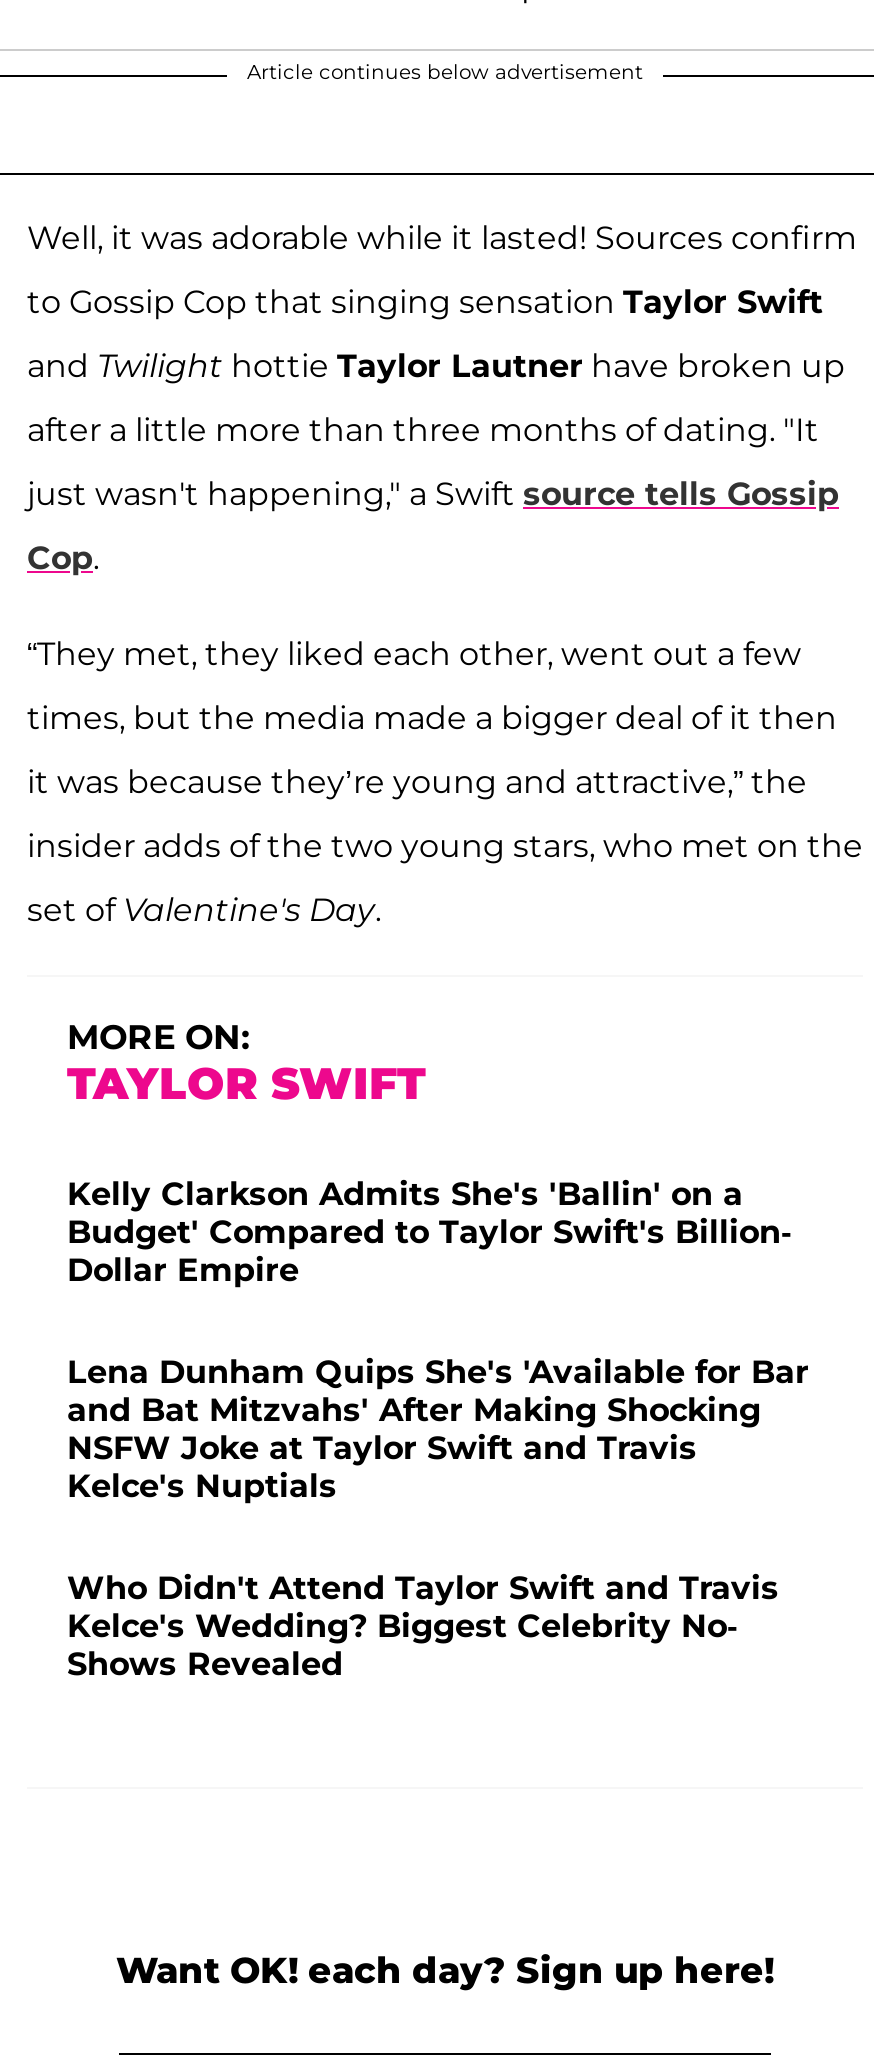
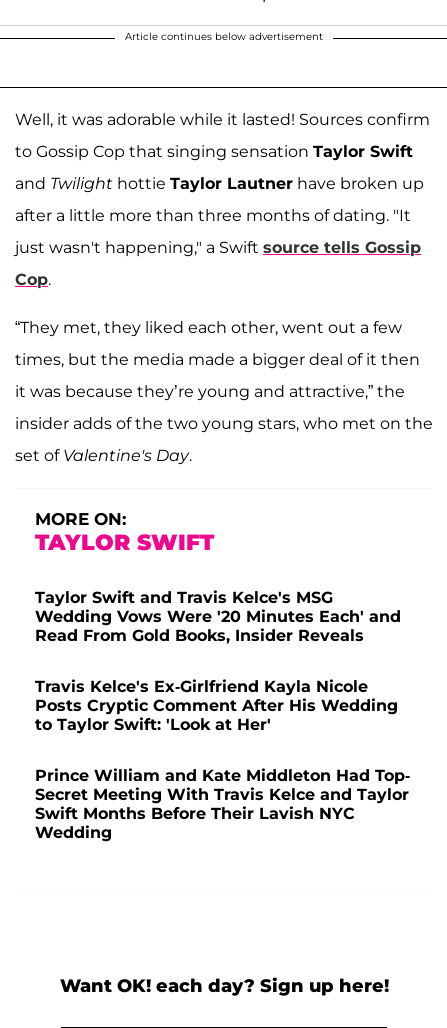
[67,1174,791,1288] Kelly Clarkson Admits She's 'Ballin' on a | Budget' Compared to Taylor Swift's Billion- | Dollar Empire -> [35,588,401,645] Taylor Swift and Travis Kelce's MSG | Wedding Vows Were '20 Minutes Each' and | Read From Gold Books, Insider Reveals
[67,1352,809,1504] Lena Dunham Quips She's 'Available for Bar | and Bat Mitzvahs' After Making Shocking | NSFW Joke at Taylor Swift and Travis | Kelce's Nuptials -> [35,677,398,734] Travis Kelce's Ex-Girlfriend Kayla Nicole | Posts Cryptic Comment After His Wedding | to Taylor Swift: 'Look at Her'
[67,1568,779,1682] Who Didn't Attend Taylor Swift and Travis | Kelce's Wedding? Biggest Celebrity No- | Shows Revealed -> [35,766,410,842] Prince William and Kate Middleton Had Top- | Secret Meeting With Travis Kelce and Taylor | Swift Months Before Their Lavish NYC | Wedding

